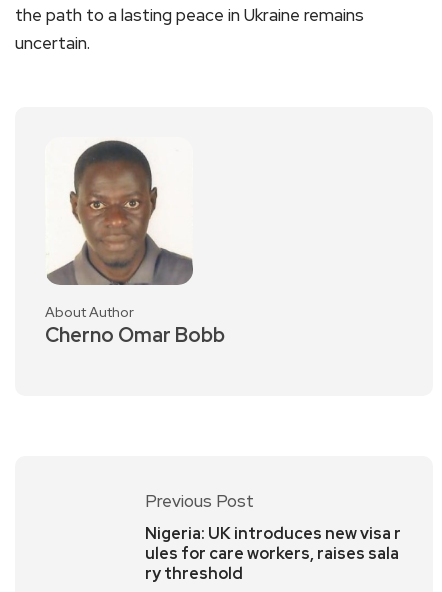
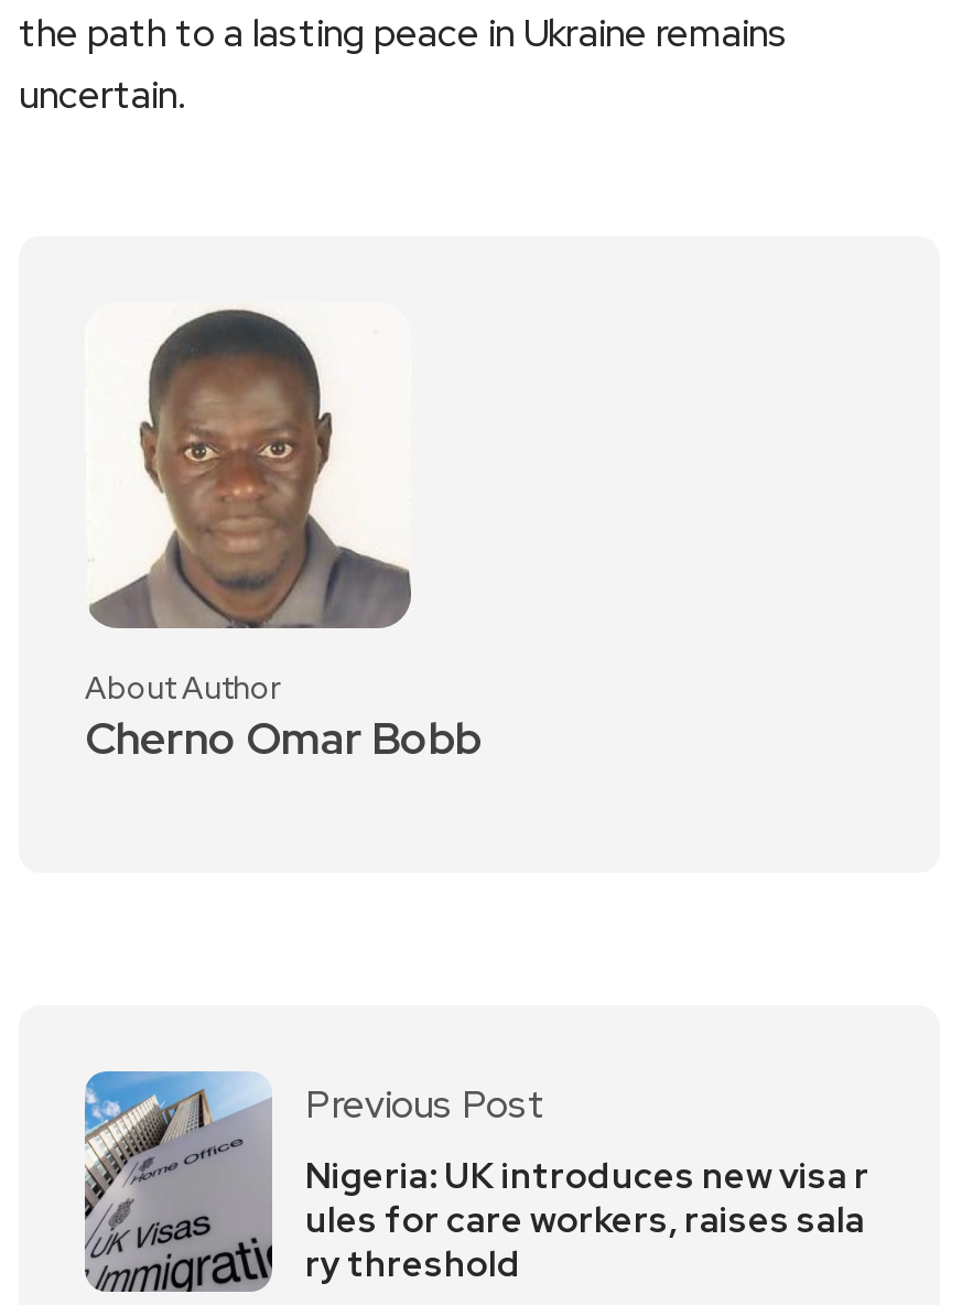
none -> [83,1069,274,1294] [image]

